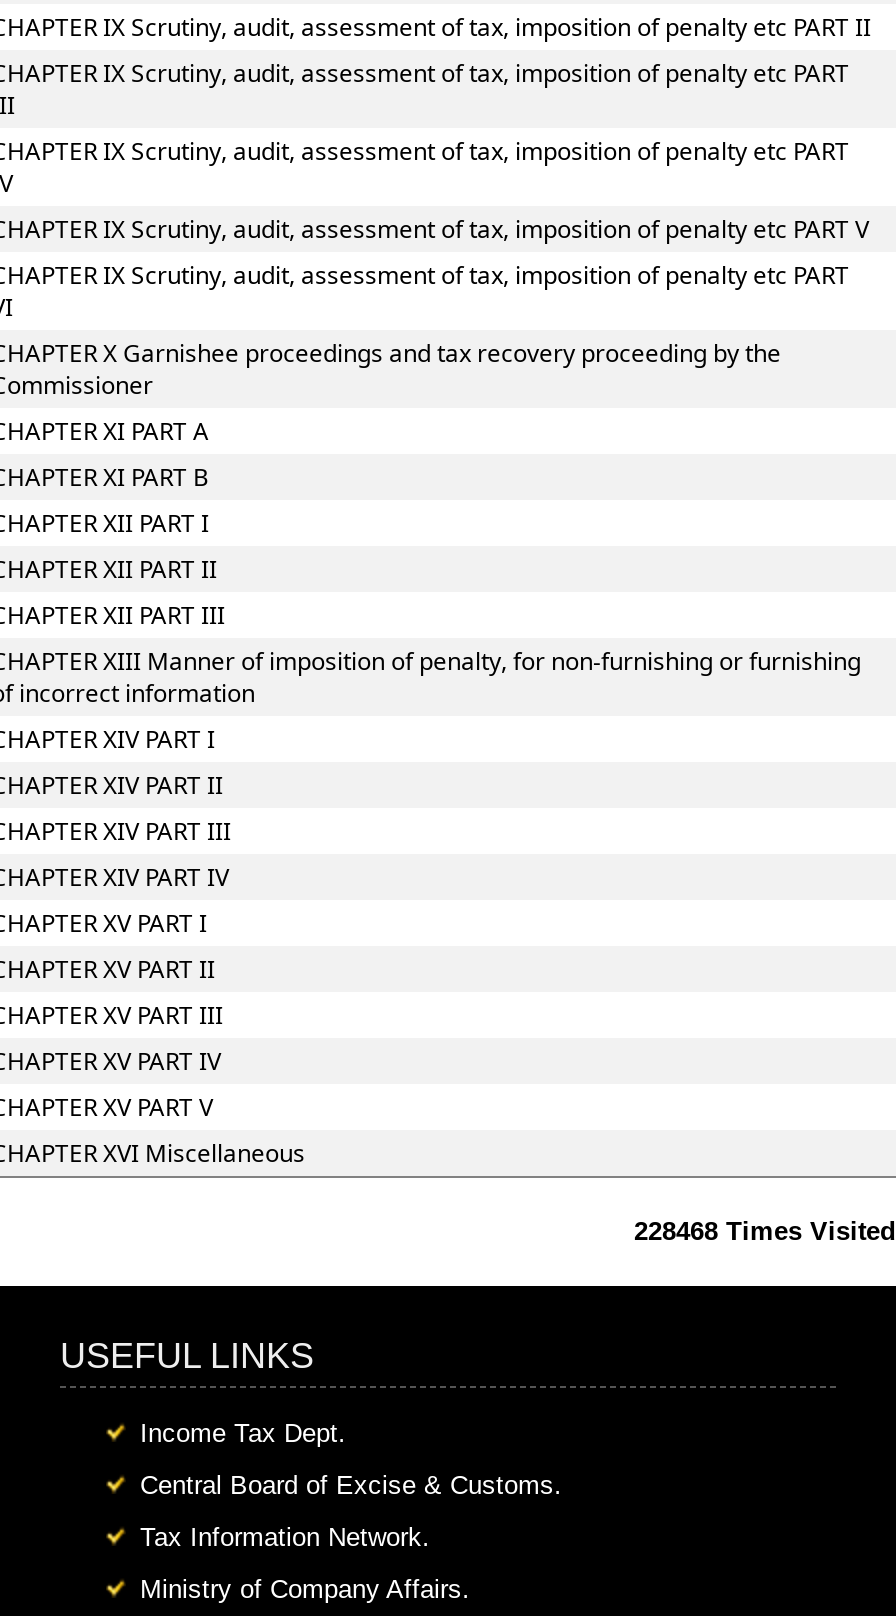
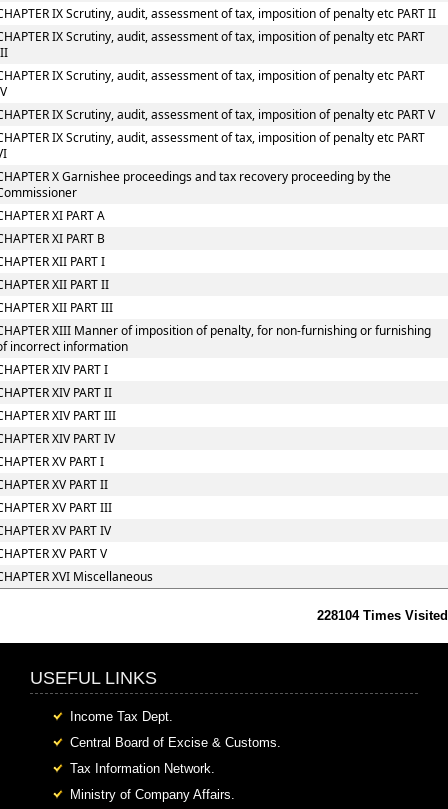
[634,1216,896,1246] 228468 Times Visited -> [317,608,448,623] 228104 Times Visited

